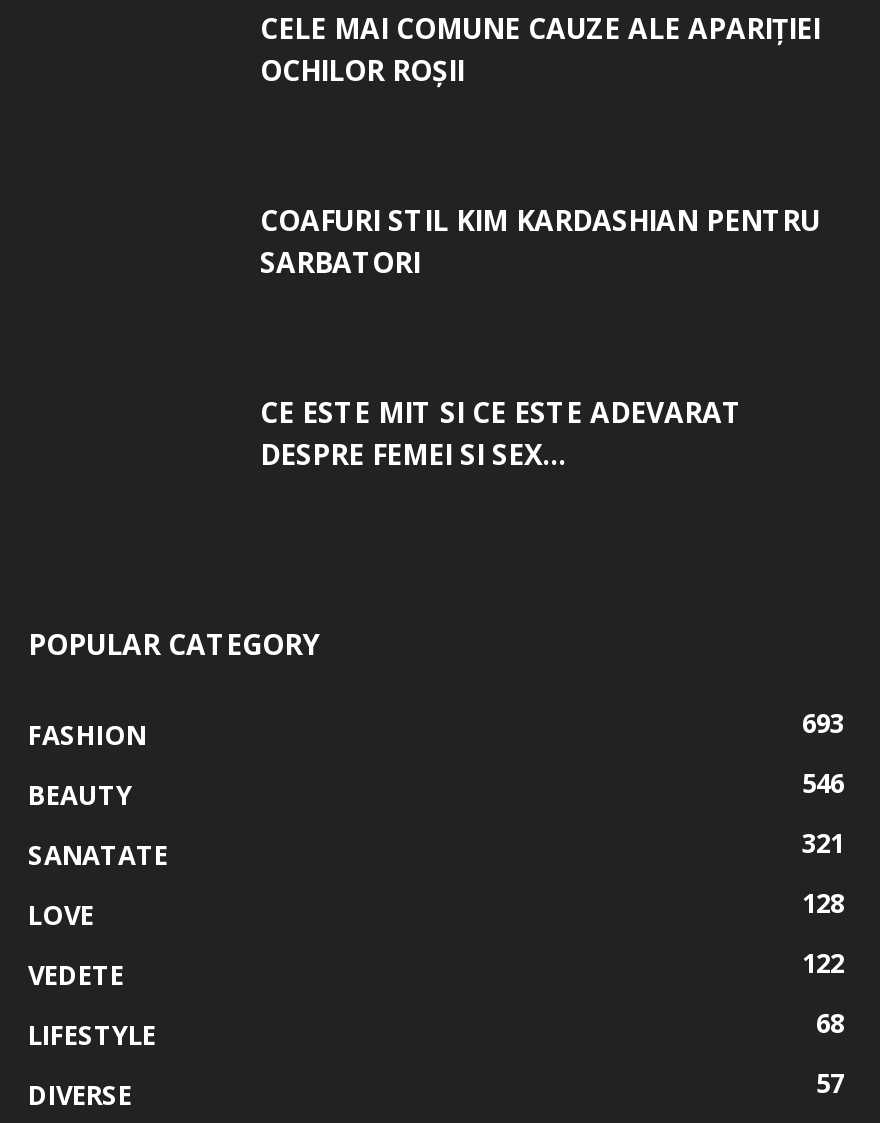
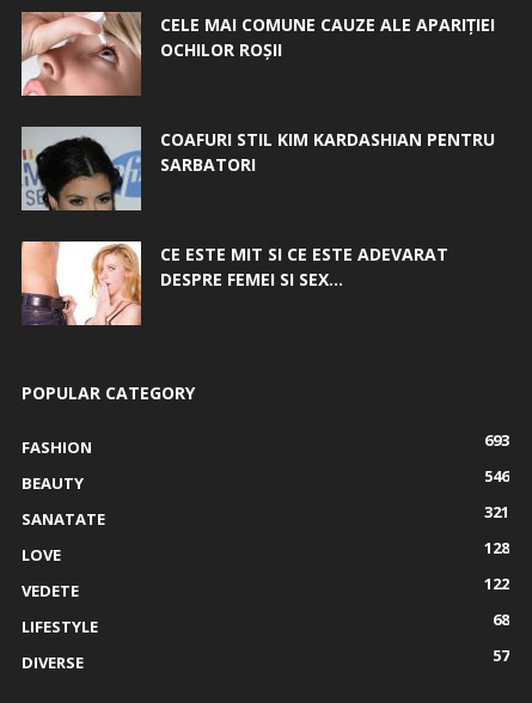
none -> [20,11,142,97] [image]
none -> [20,126,142,212] [image]
none -> [20,240,142,326] [image]

